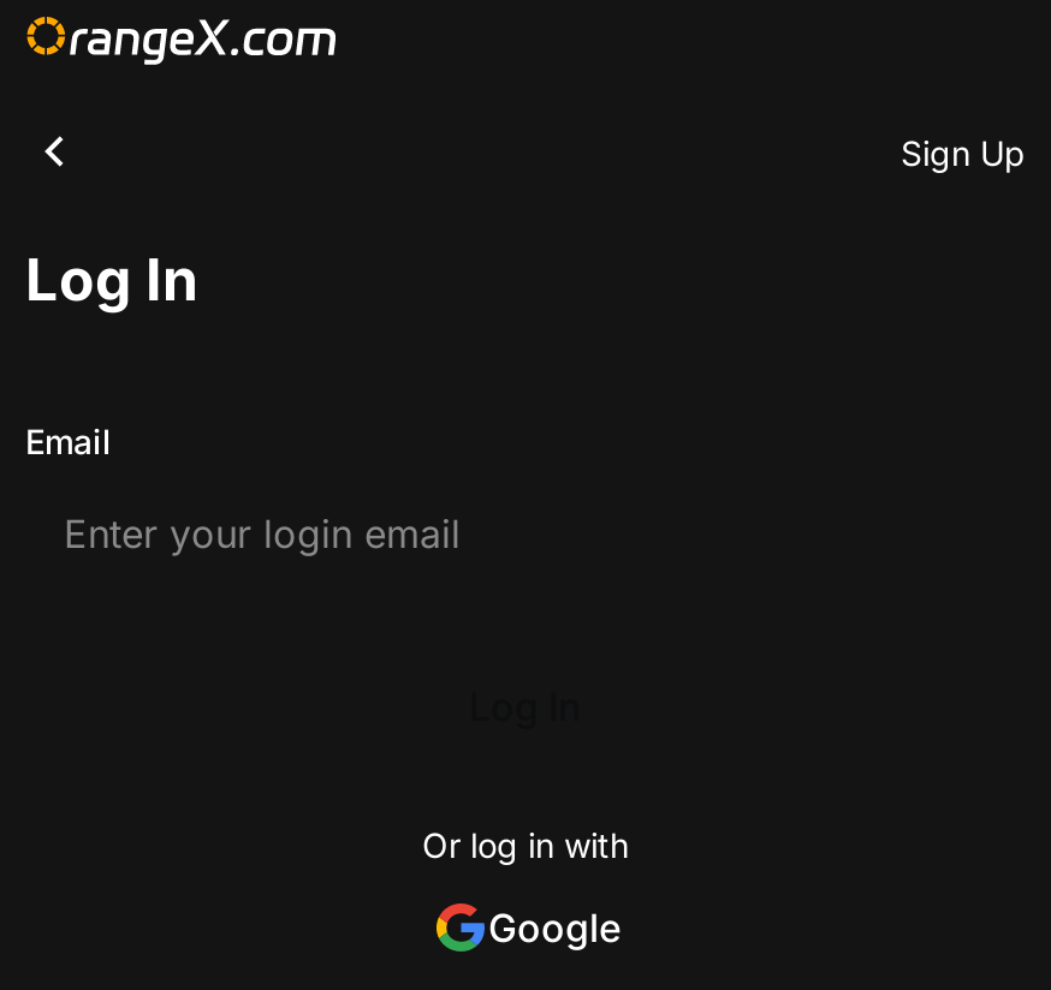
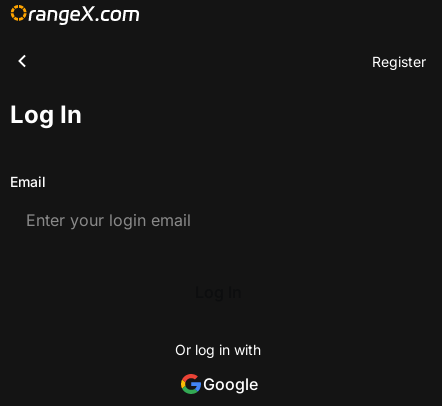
[901,131,1026,172] Sign Up -> [372,52,426,69] Register

